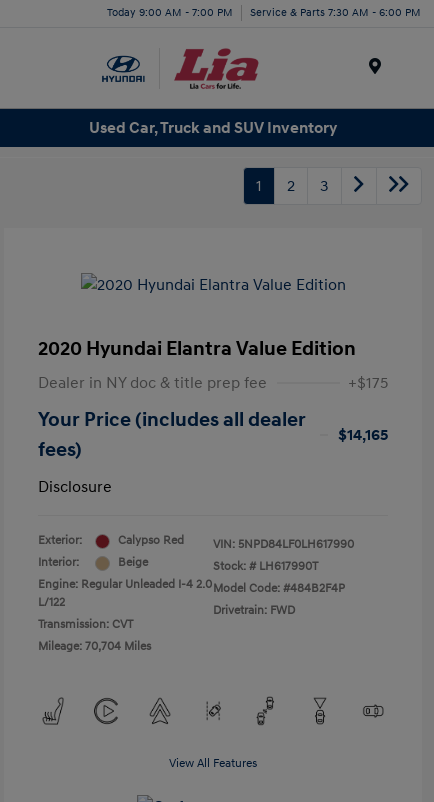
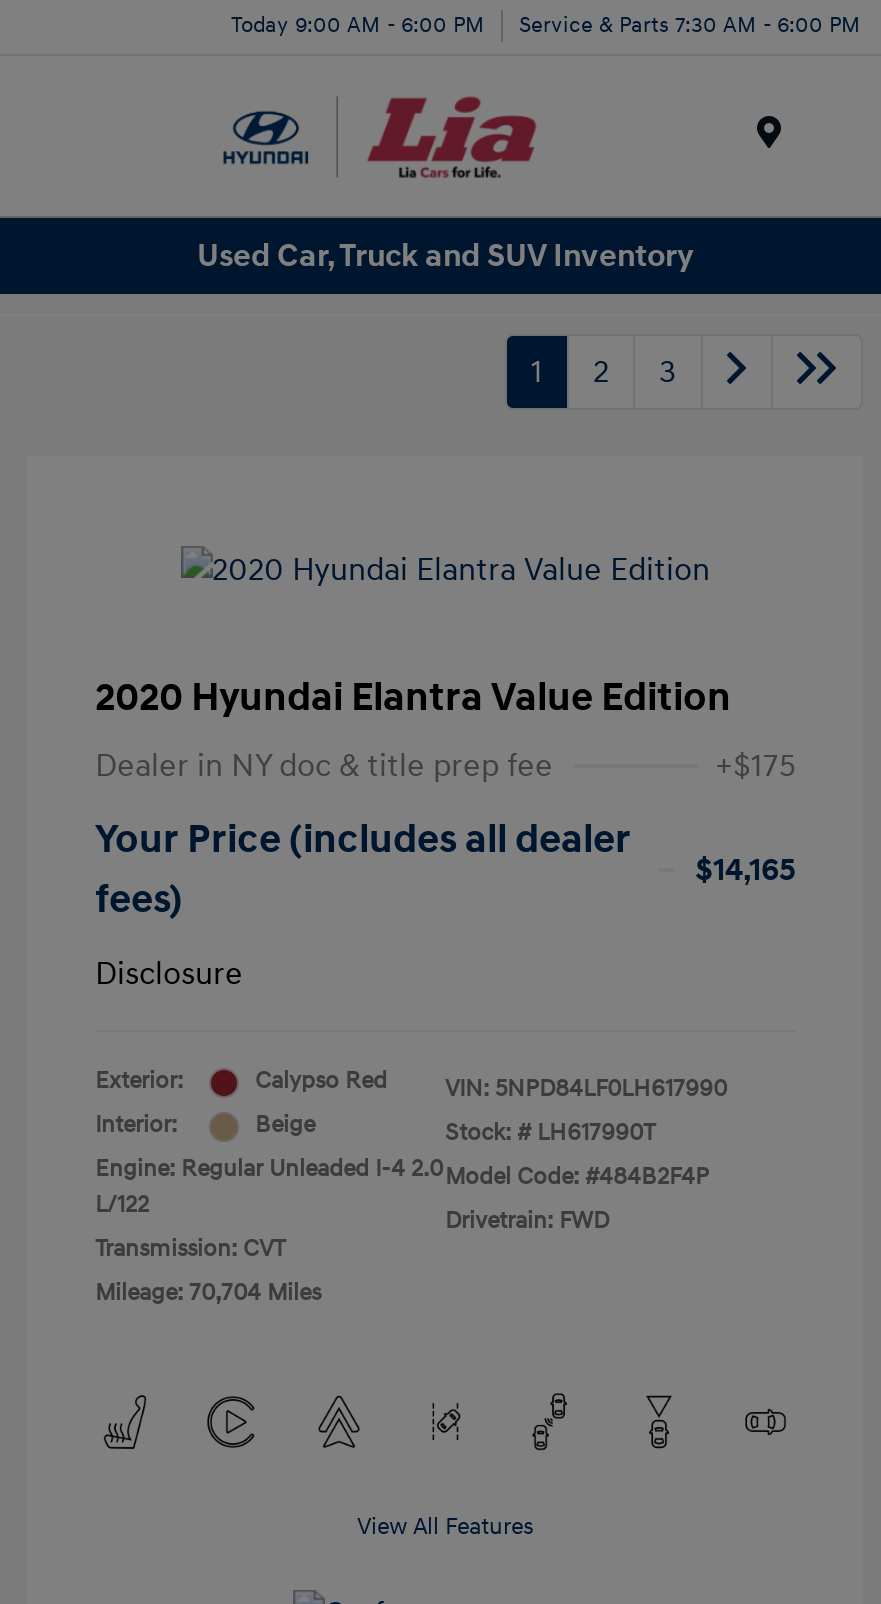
[107,5,421,18] Today 9:00 AM - 7:00 PM Service & Parts 7:30 AM - 6:00 PM -> [231,11,861,37] Today 9:00 AM - 6:00 PM Service & Parts 7:30 AM - 6:00 PM

